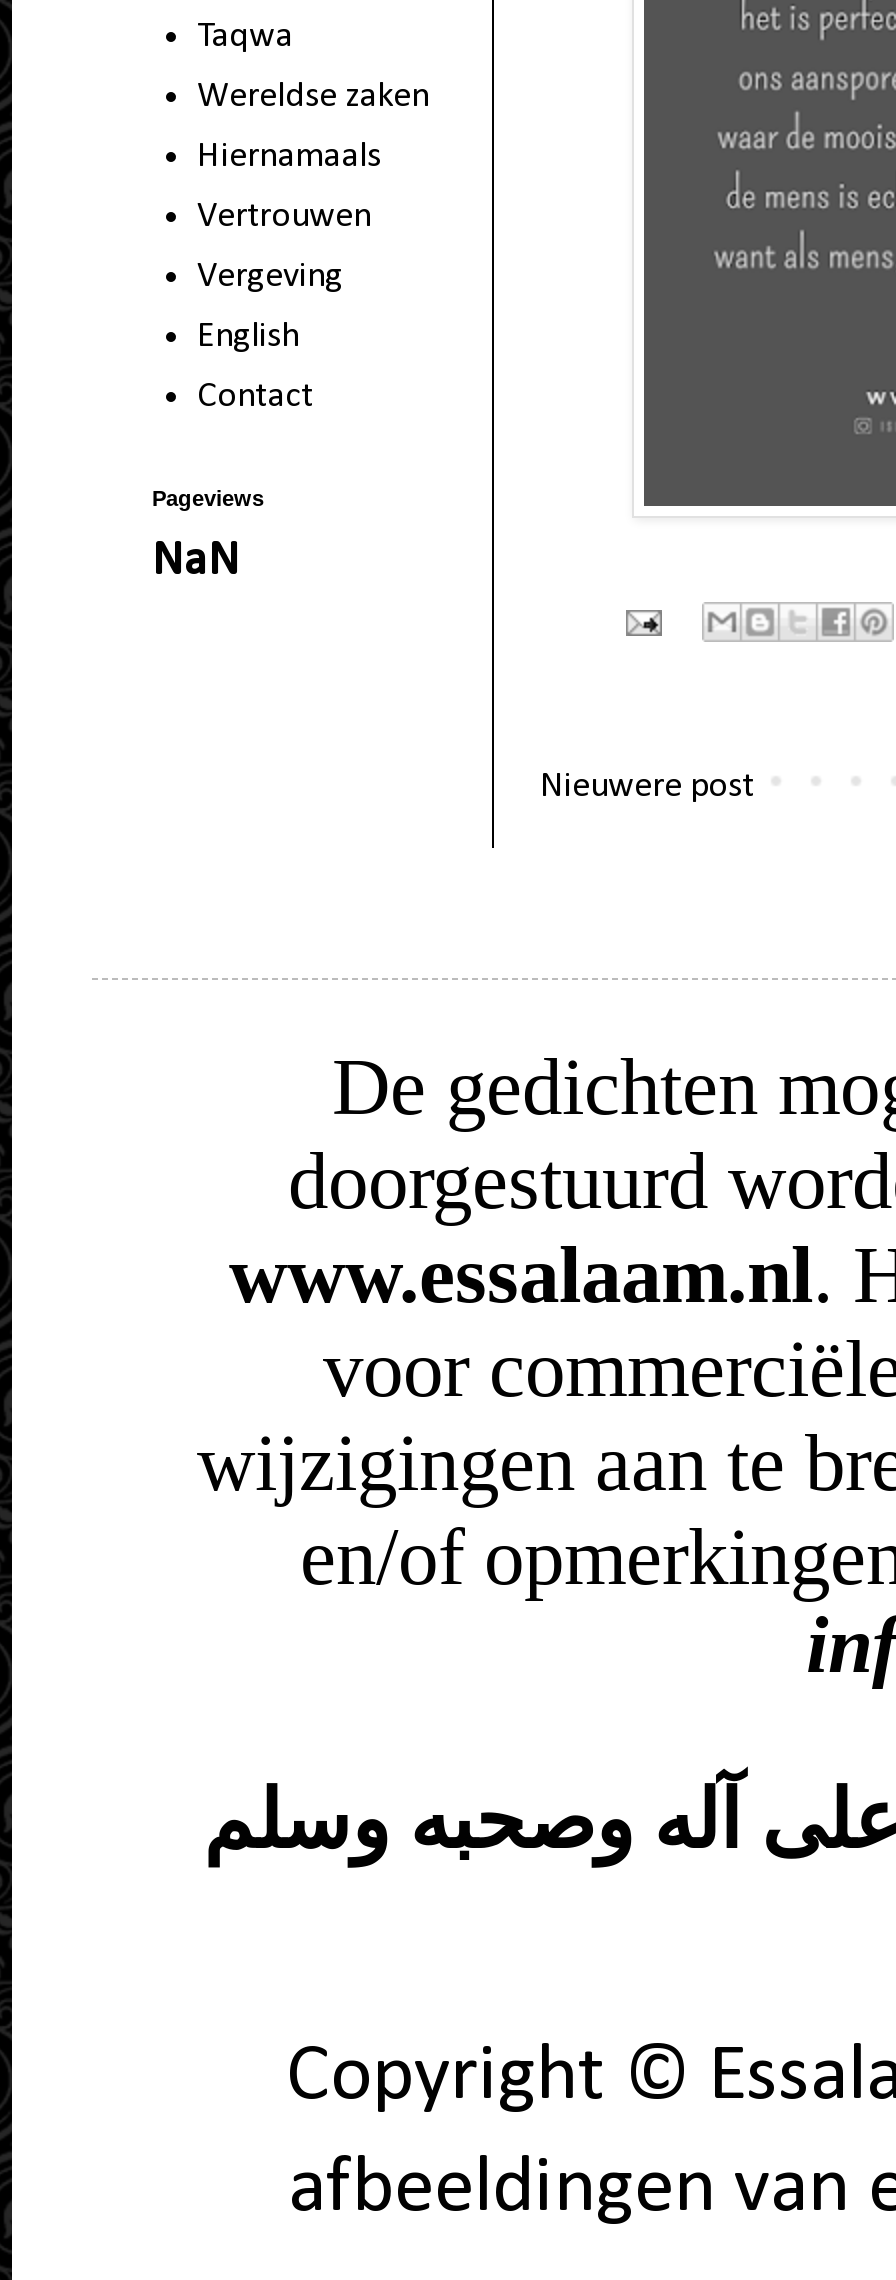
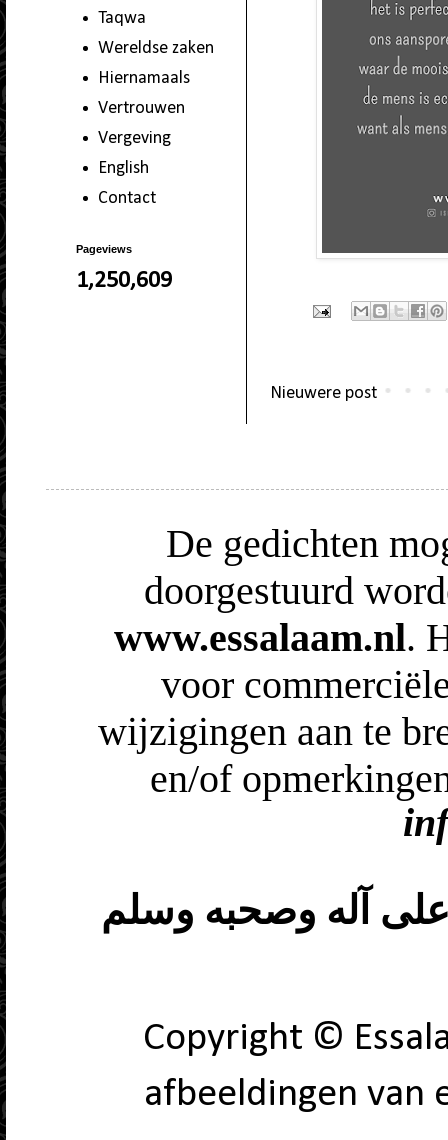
[152,538,240,586] NaN -> [76,269,172,293] 1,250,609

